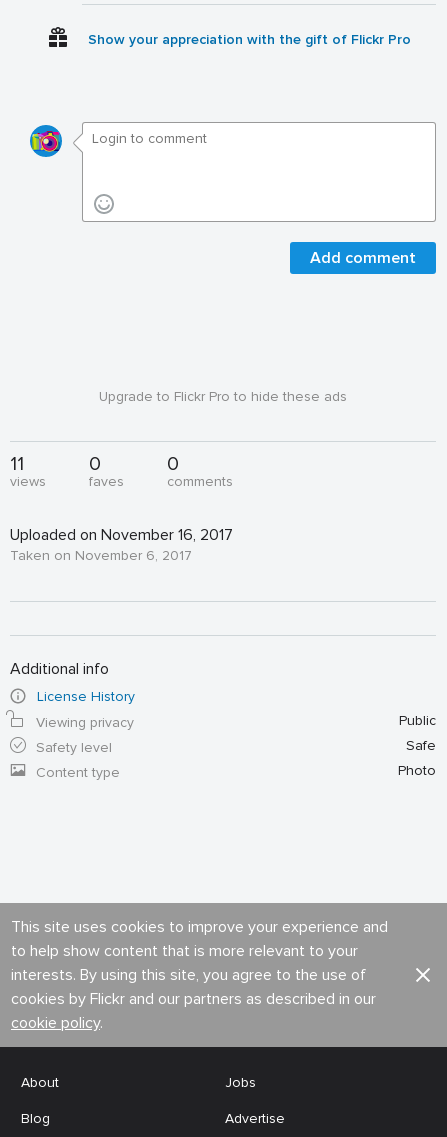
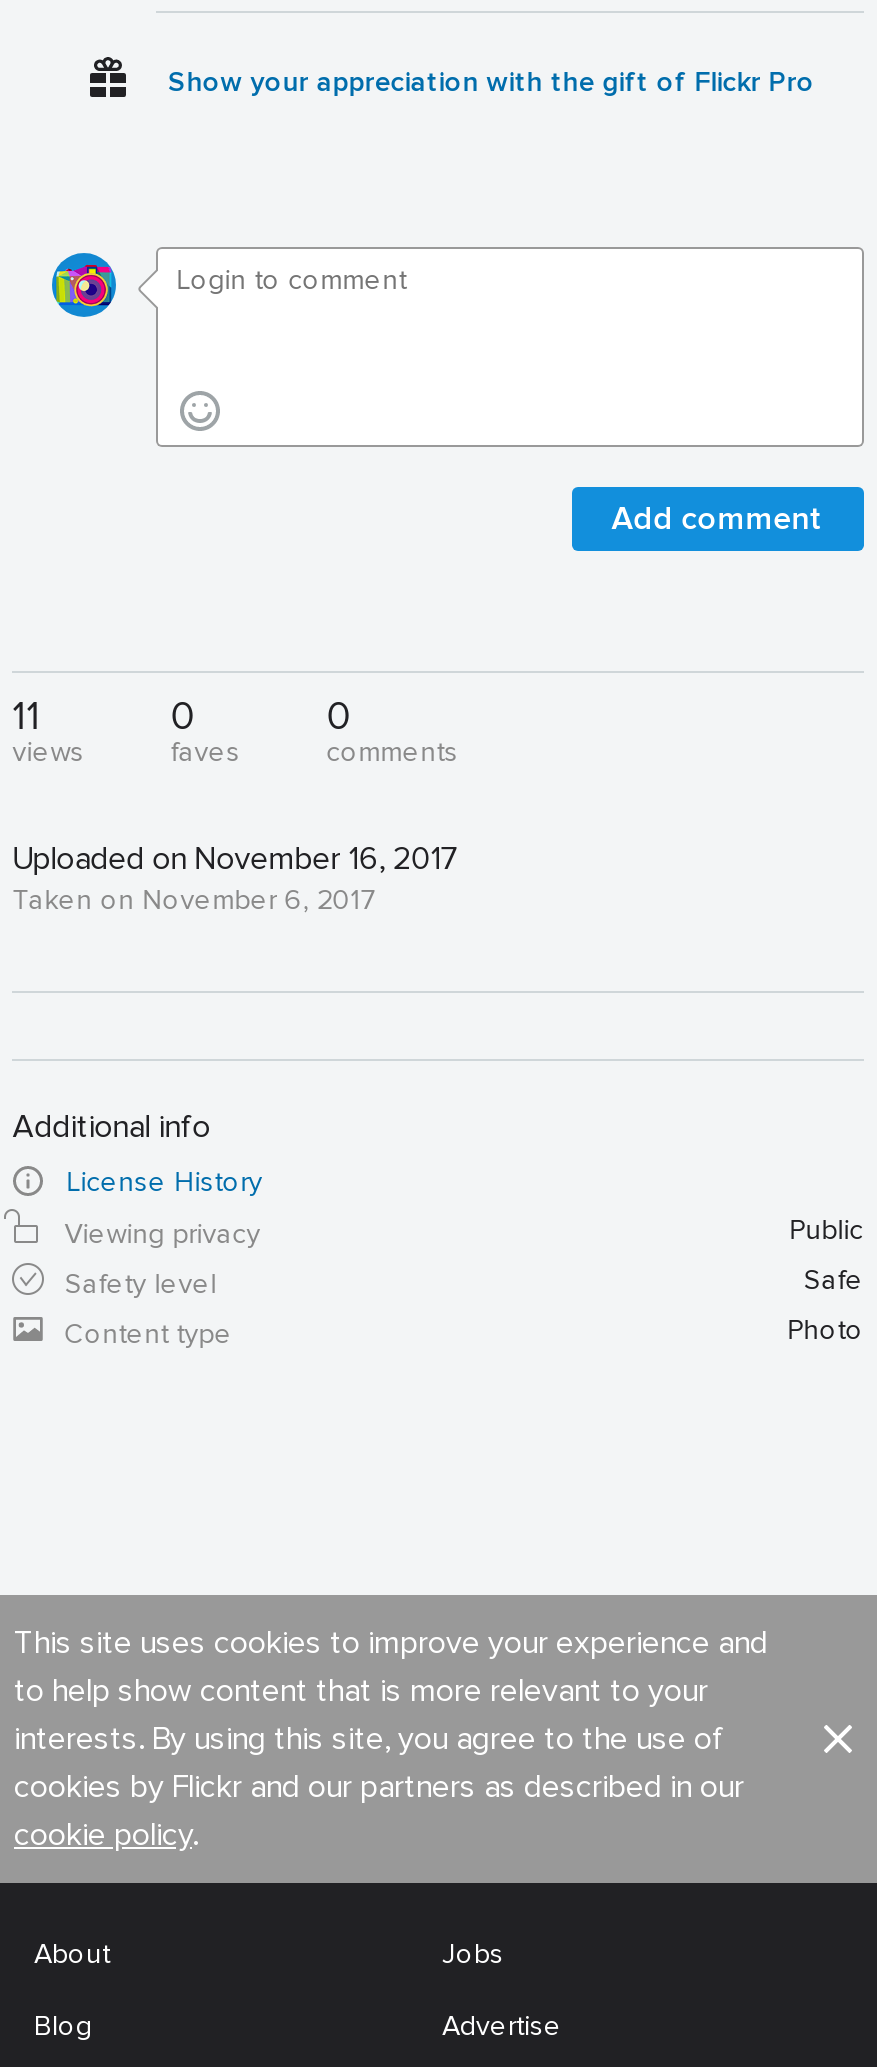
[99,388,347,405] Upgrade to Flickr Pro to hide these ads -> none

